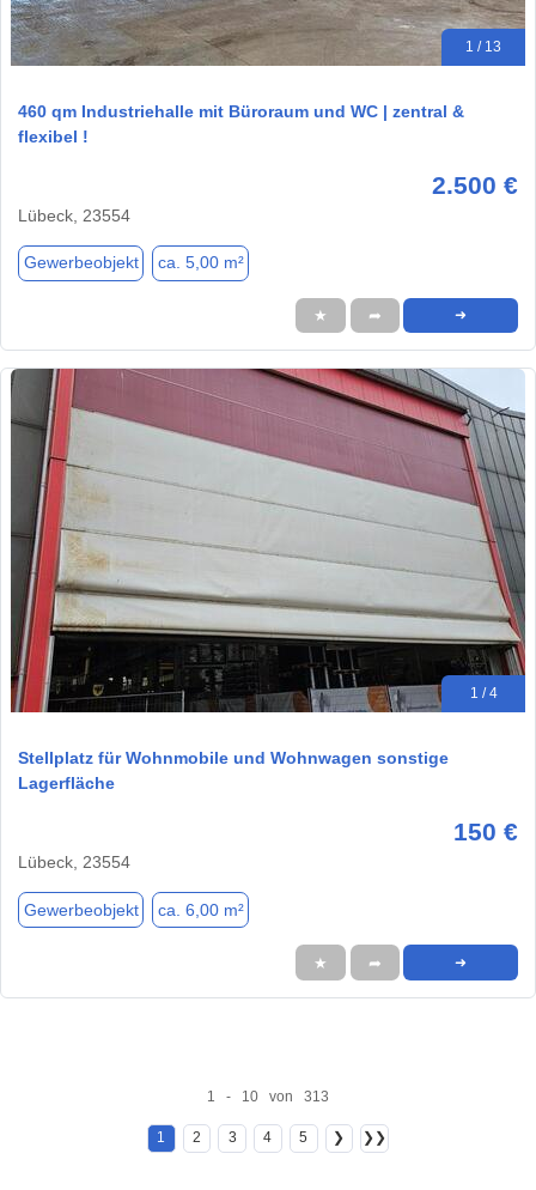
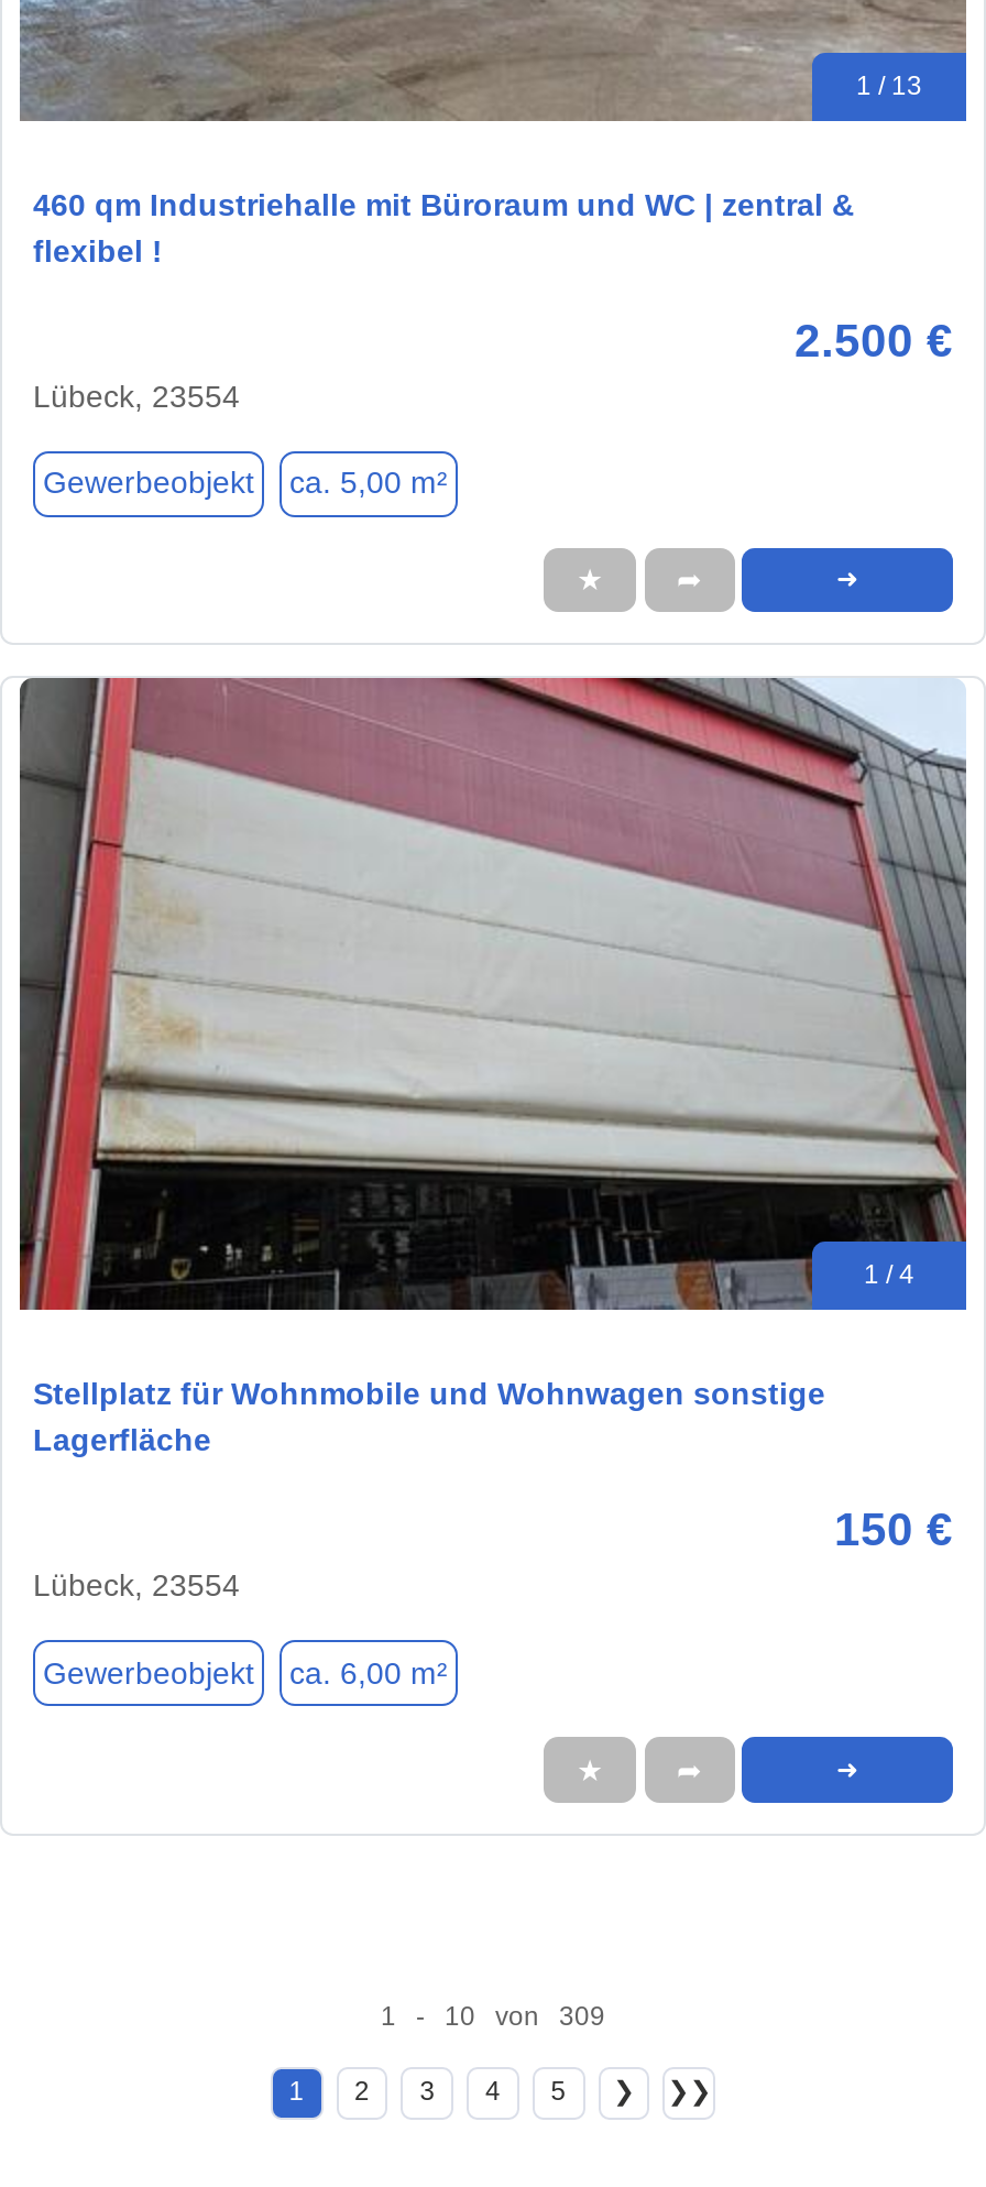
[207,1088,329,1105] 1 - 10 von 313 -> [381,2001,605,2032] 1 - 10 von 309

